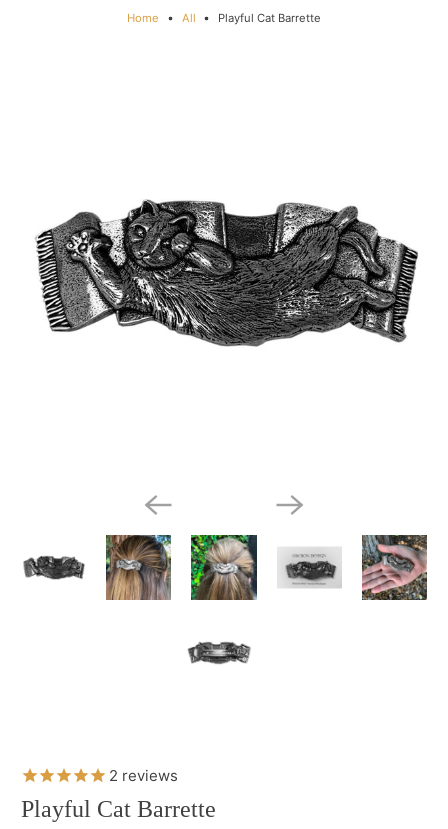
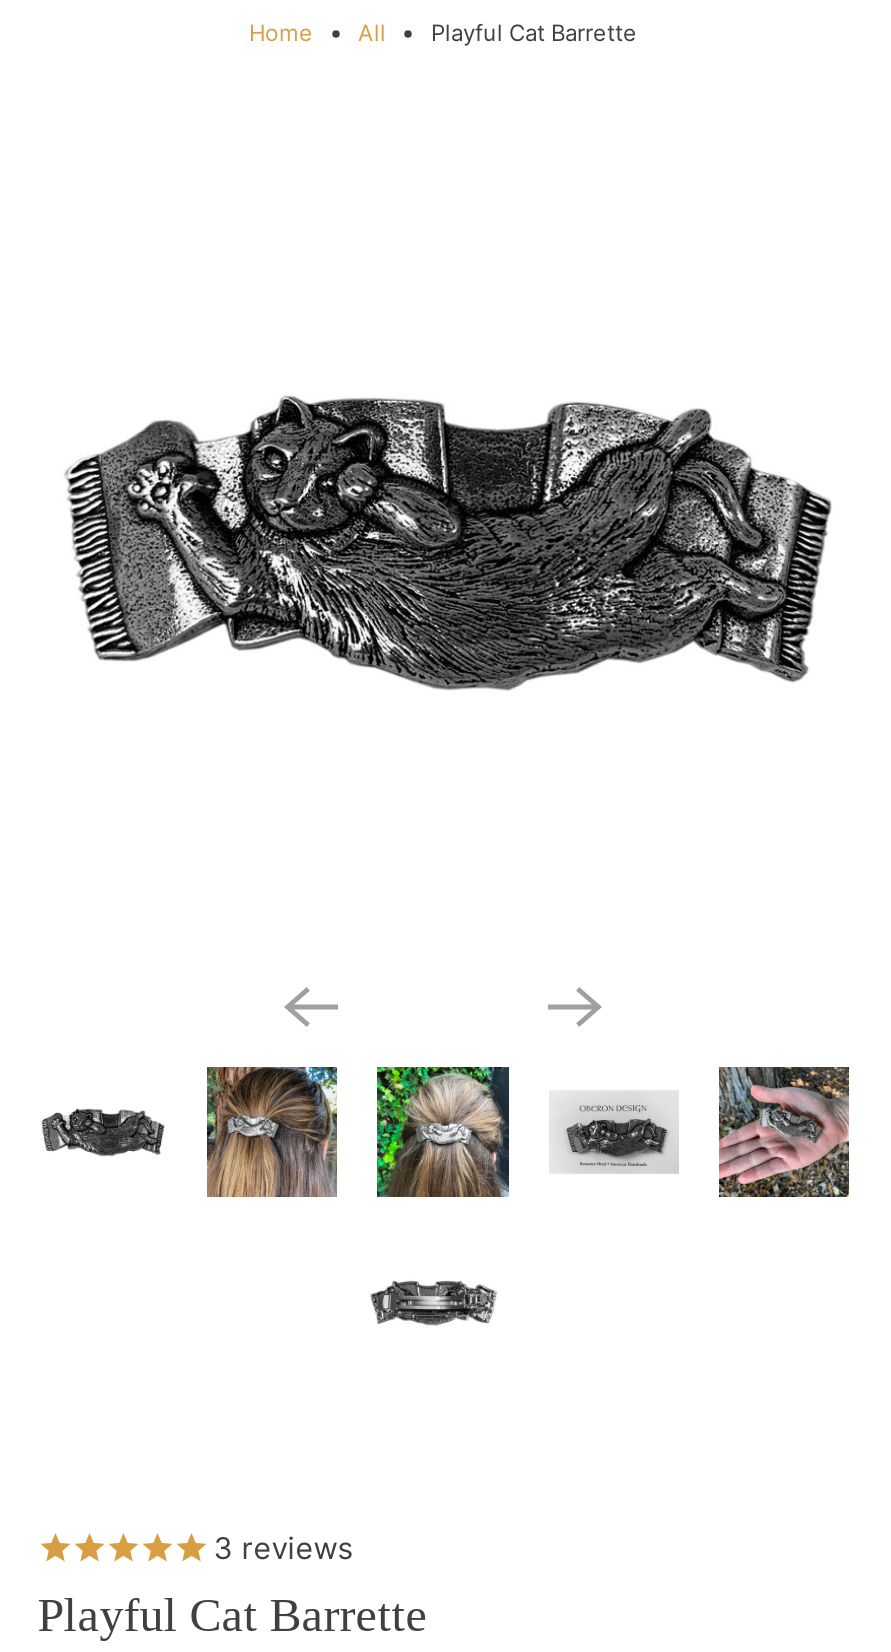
[109,766,178,785] 2 reviews -> [213,1529,353,1567] 3 reviews

